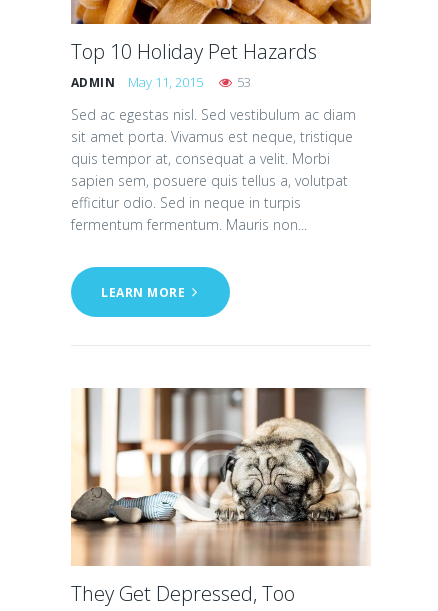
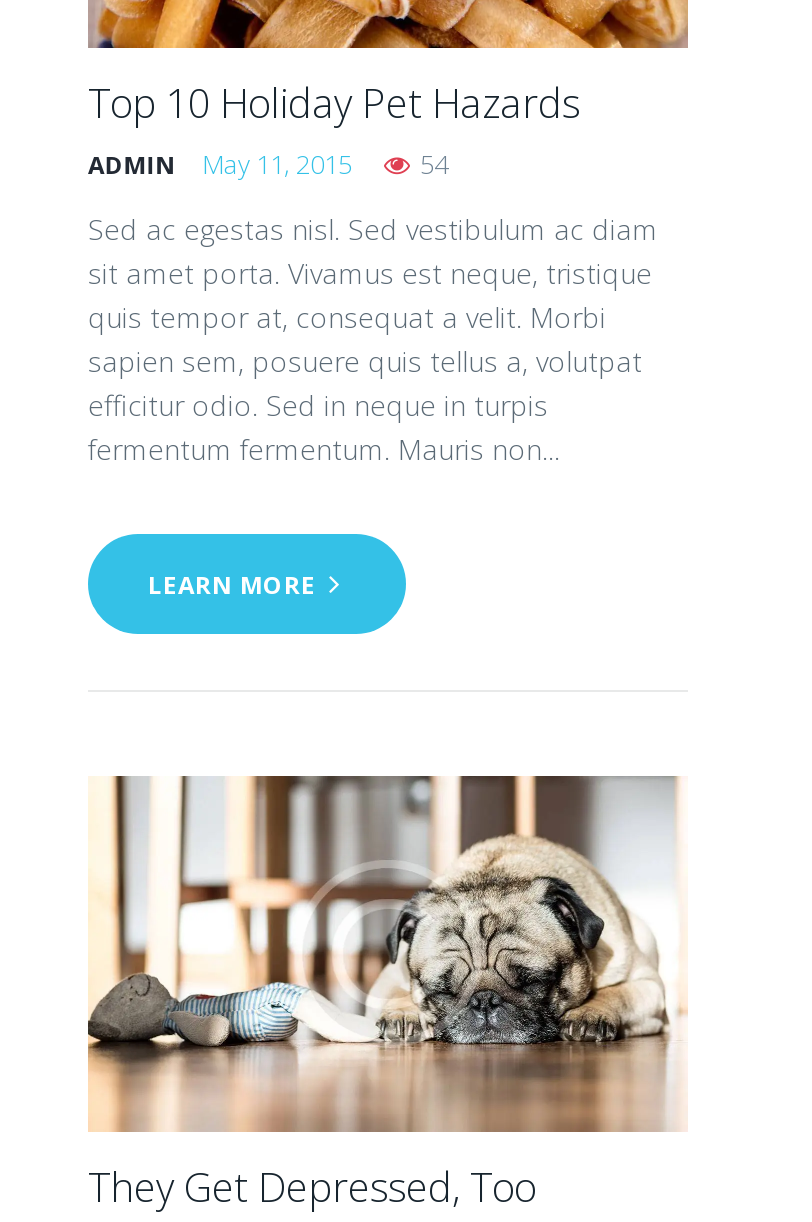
[71,73,251,91] ADMIN May 11, 2015 53 -> [88,146,448,182] ADMIN May 11, 2015 54

